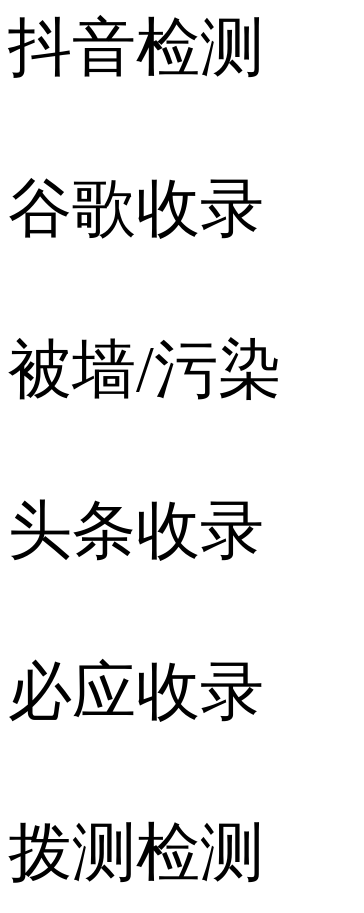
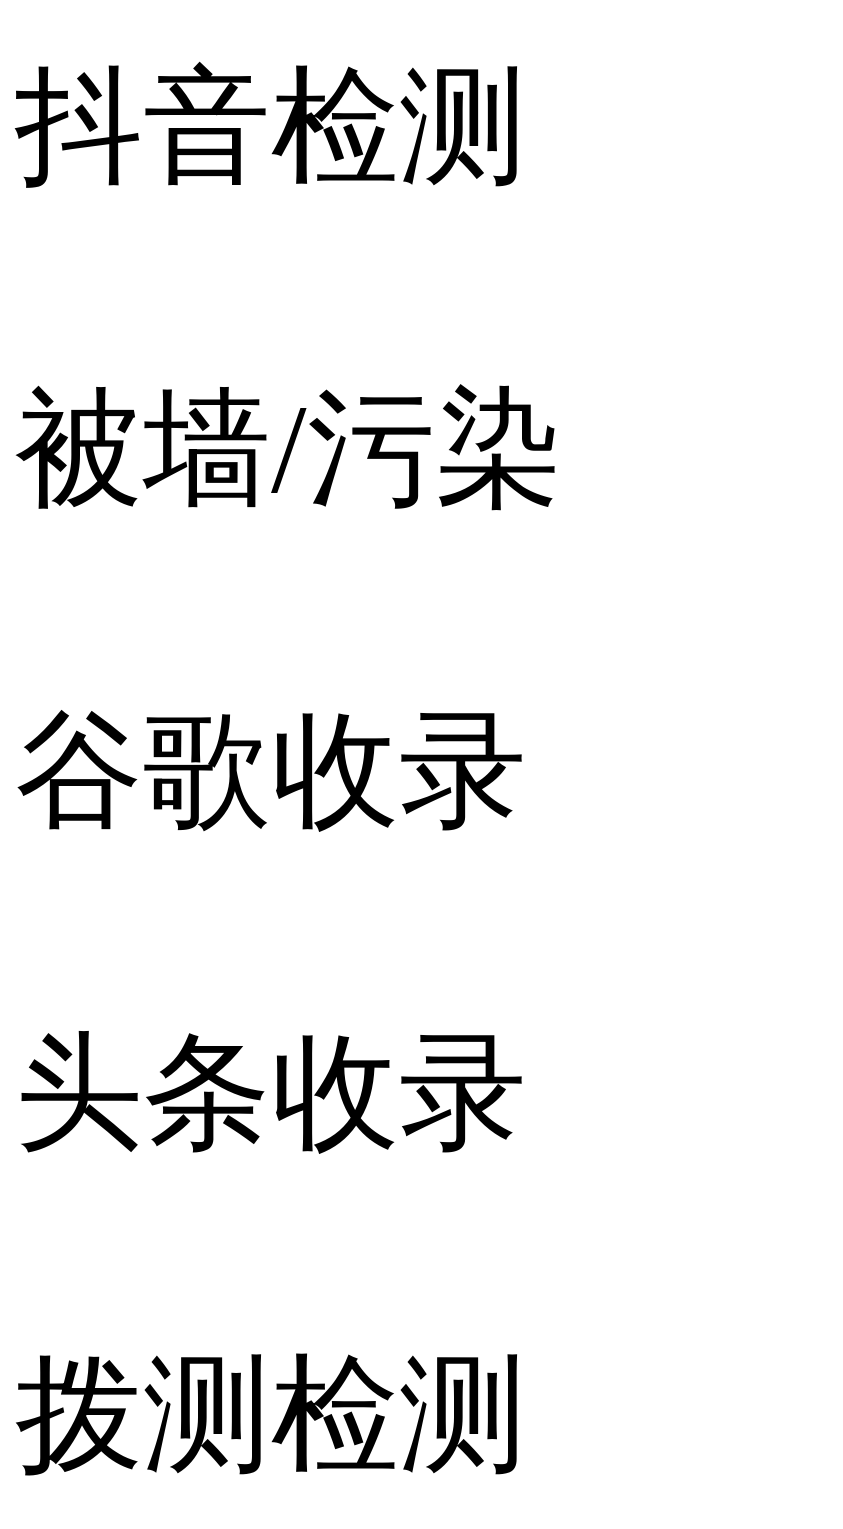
moved [8,173,264,244] -> [15,701,527,843]: 谷歌收录
moved [8,334,282,405] -> [15,379,563,521]: 被墙/污染
[8,656,264,727] 必应收录 -> none

